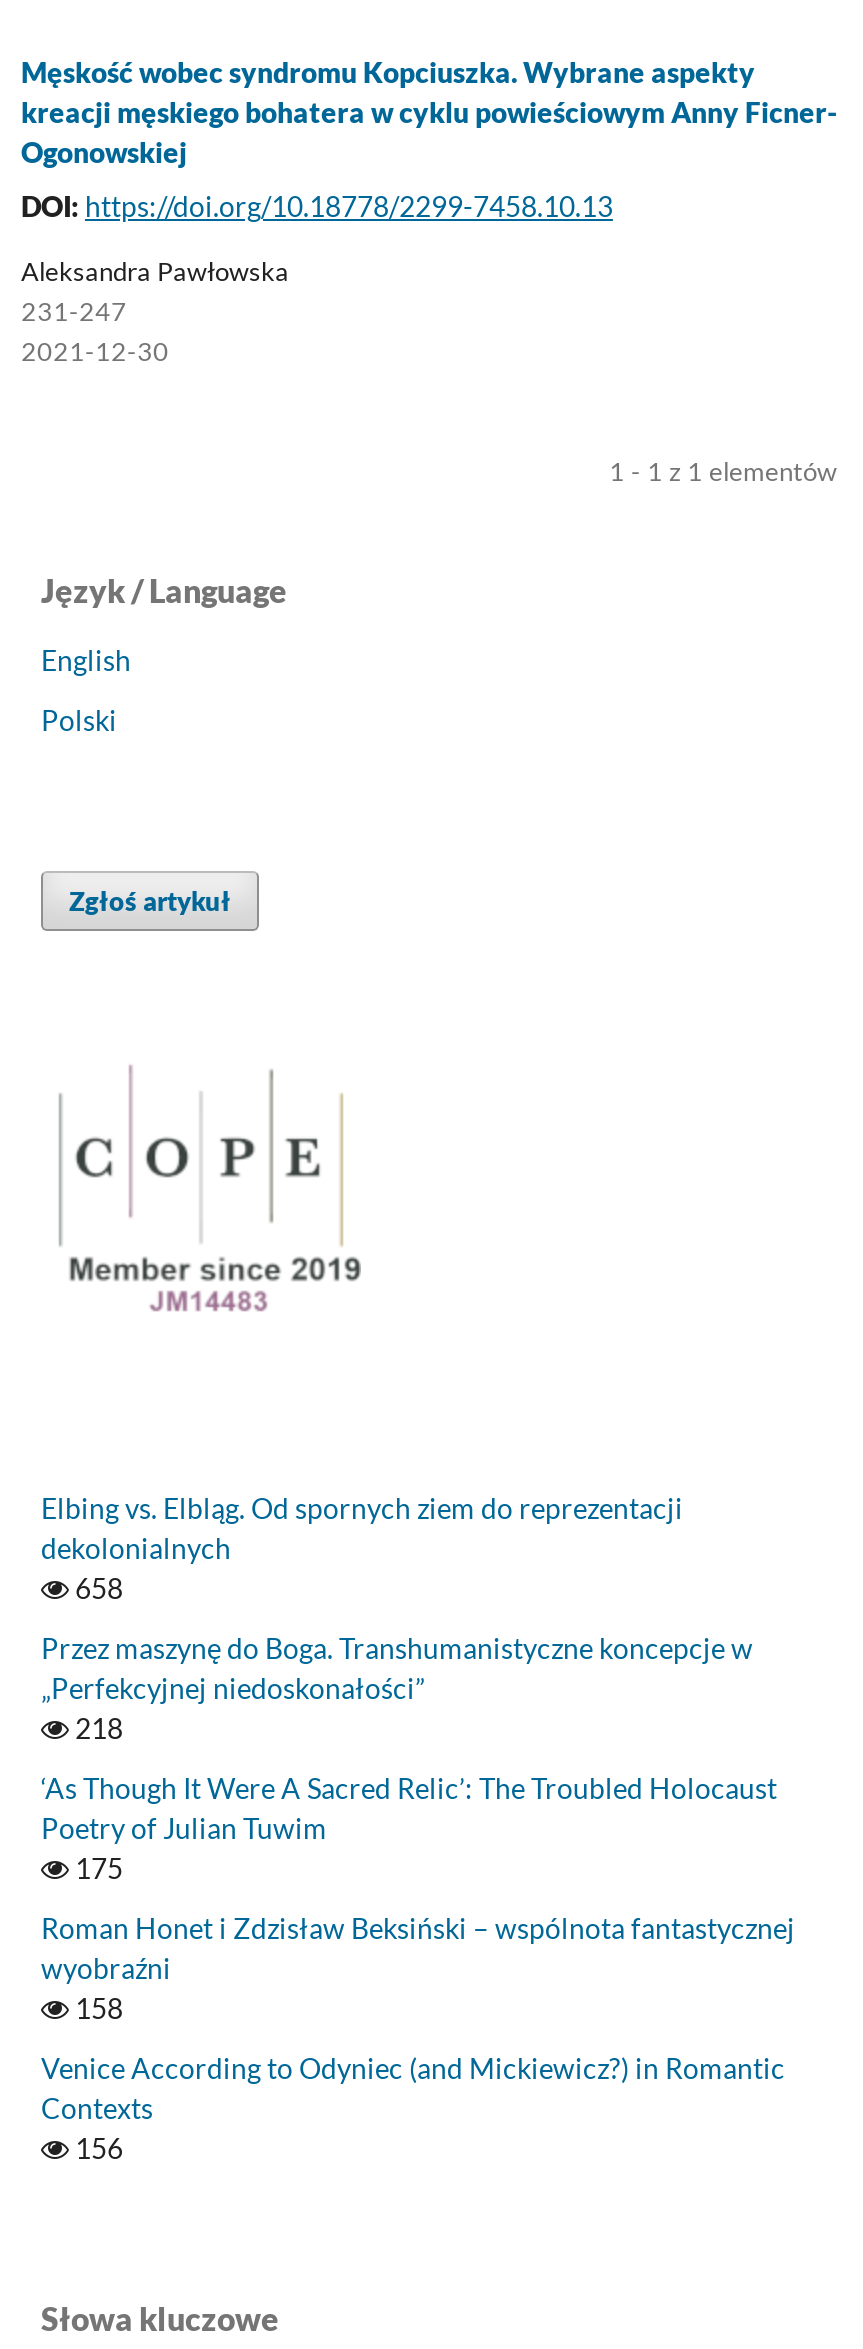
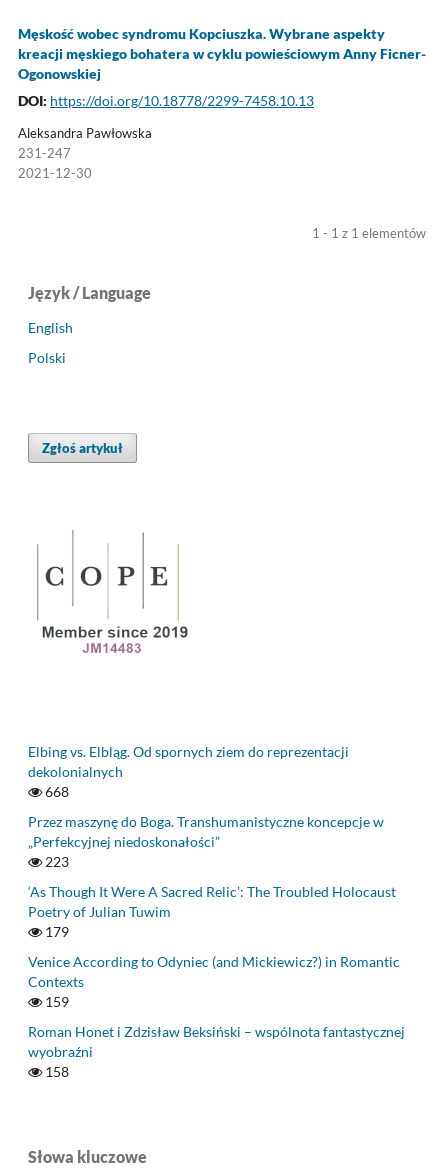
[69,1571,123,1605] 658 -> [42,783,69,800] 668
[69,1711,123,1745] 218 -> [42,853,69,870] 223
[69,1851,123,1885] 175 -> [42,923,69,1010] 179 | 159
moved [41,1910,795,2024] -> [28,1023,405,1080]: Roman Honet i Zdzisław Beksiński – wspólnota fantastycznej | wyobraźni | 158
moved [41,2050,785,2124] -> [28,953,400,990]: Venice According to Odyniec (and Mickiewicz?) in Romantic | Contexts
[69,2130,123,2164] 156 -> none

